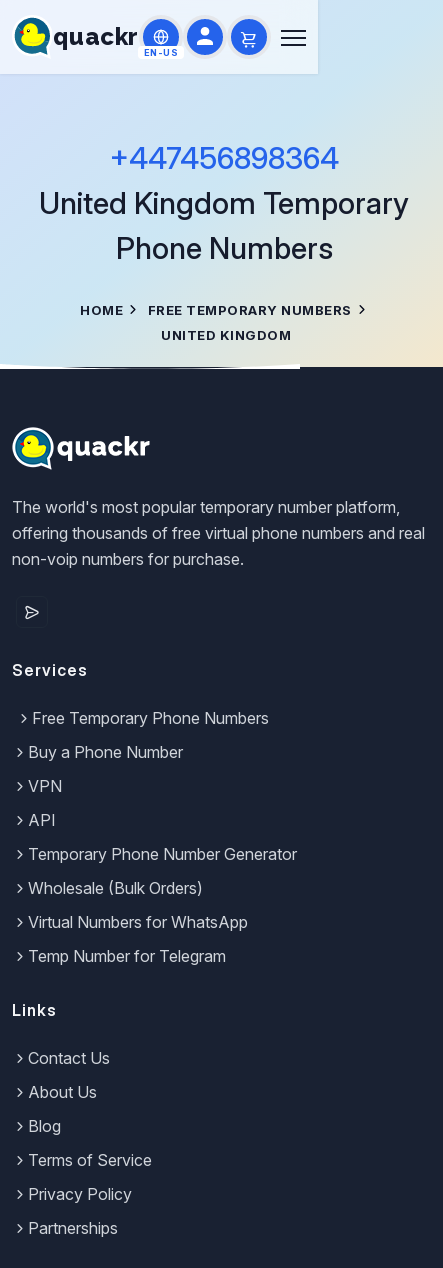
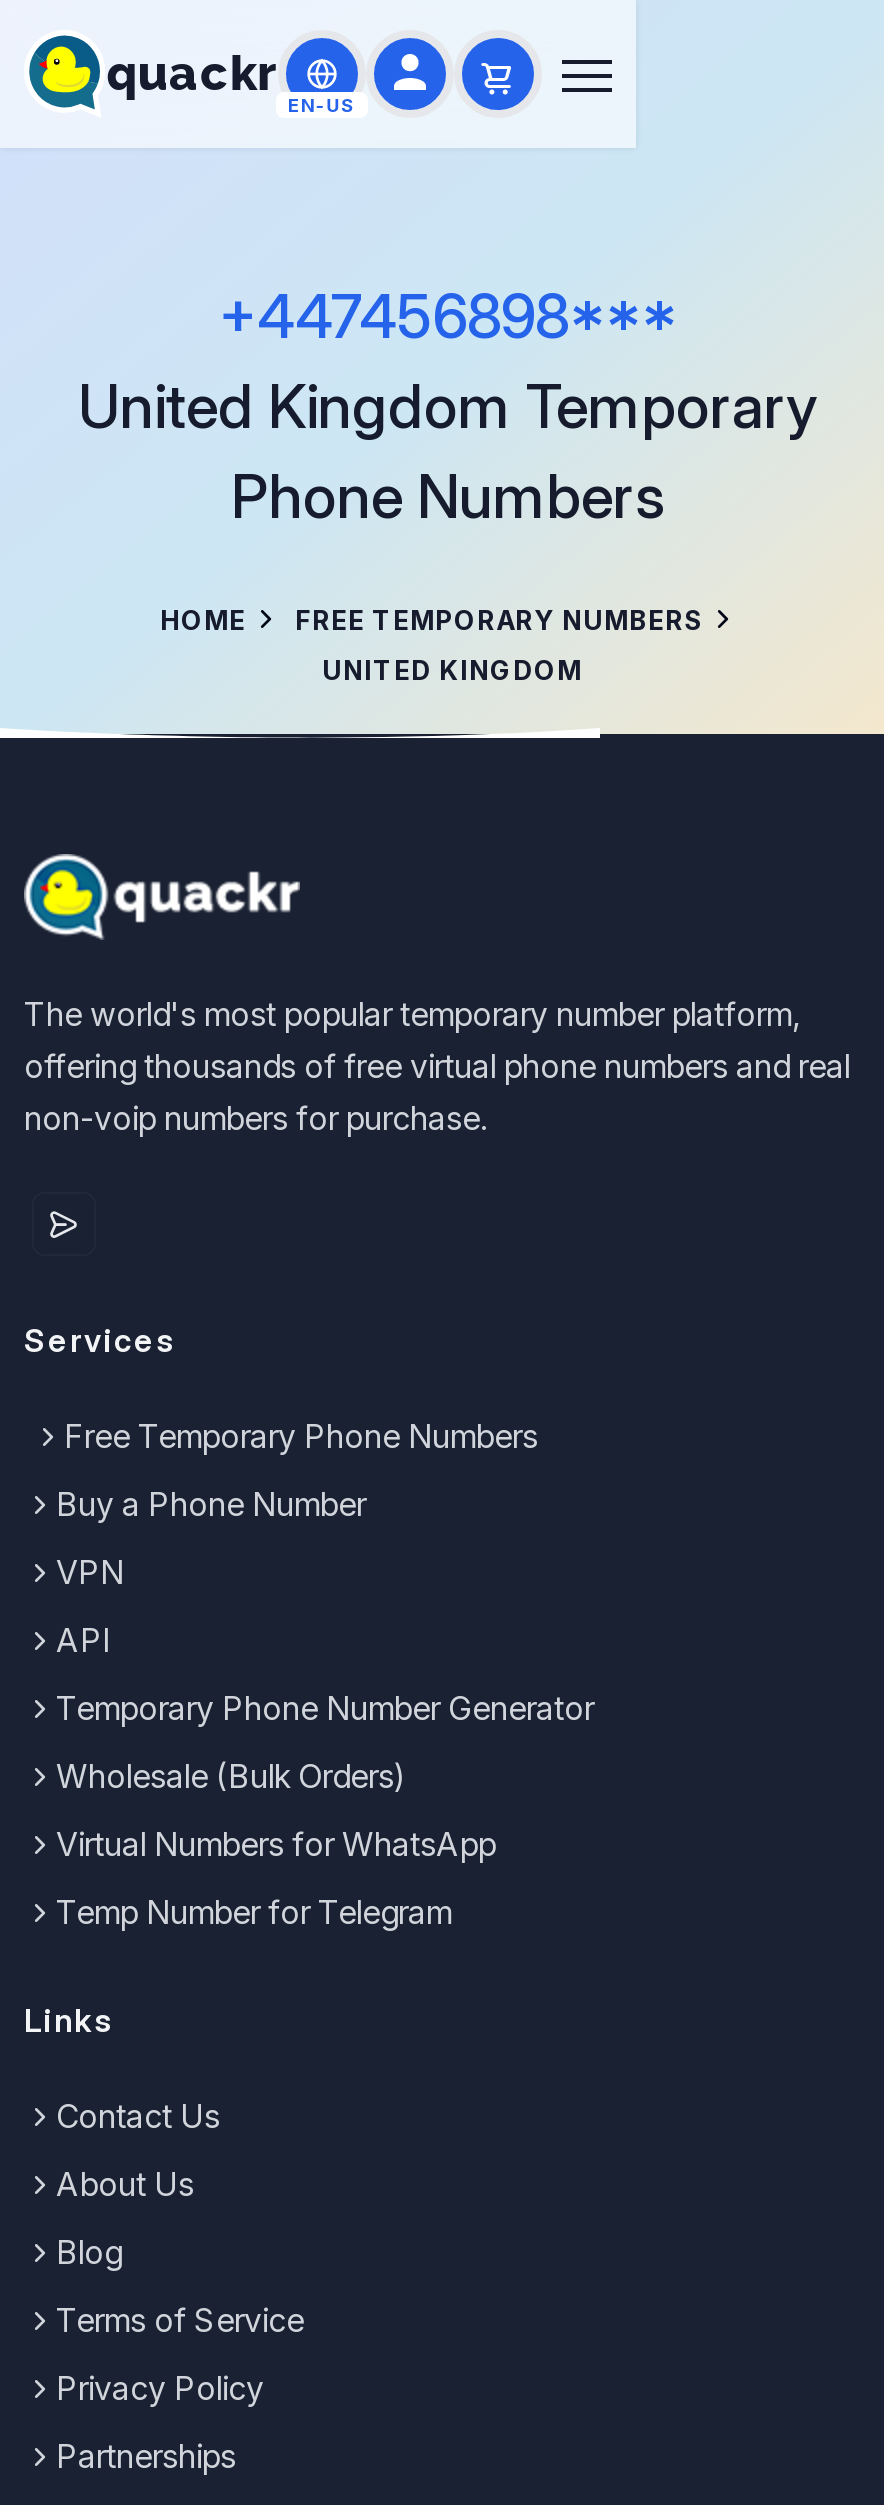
[109,140,338,176] +447456898364 -> [219,280,677,352] +447456898***

